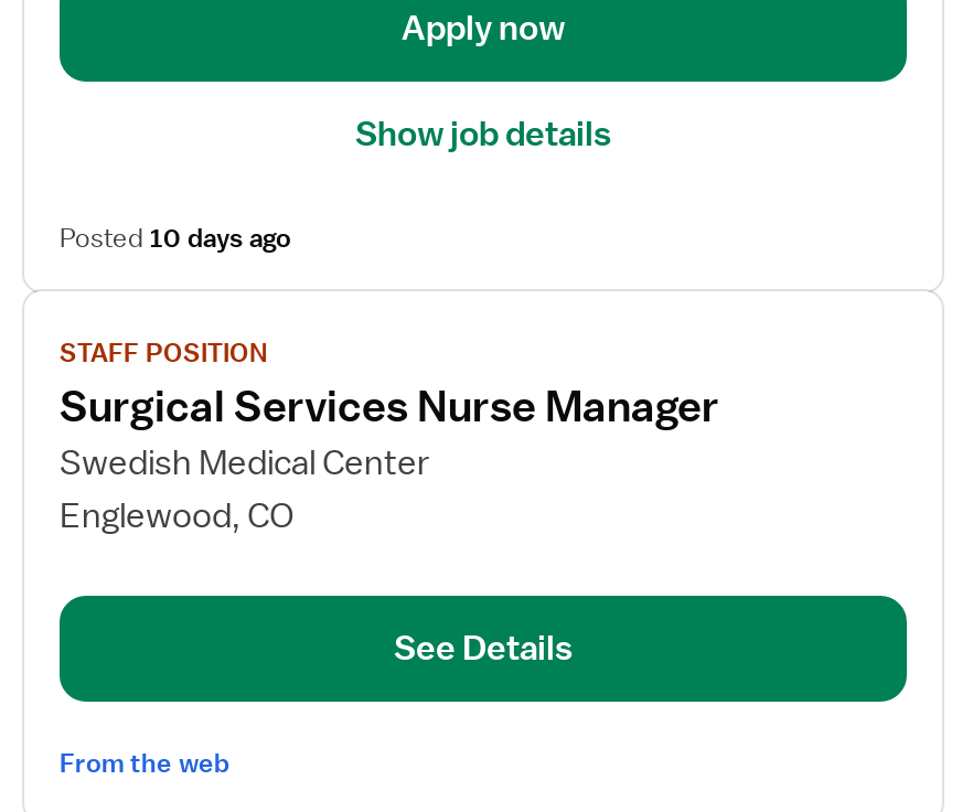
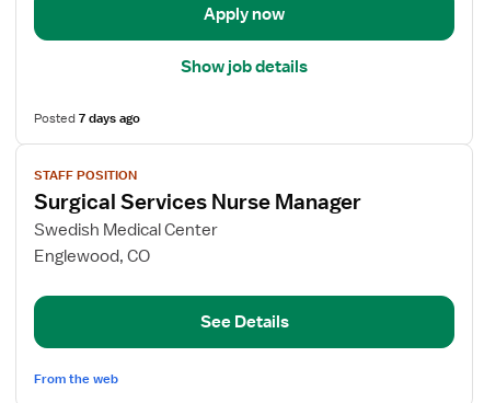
[60,221,291,256] Posted 10 days ago -> [34,110,140,127] Posted 7 days ago

